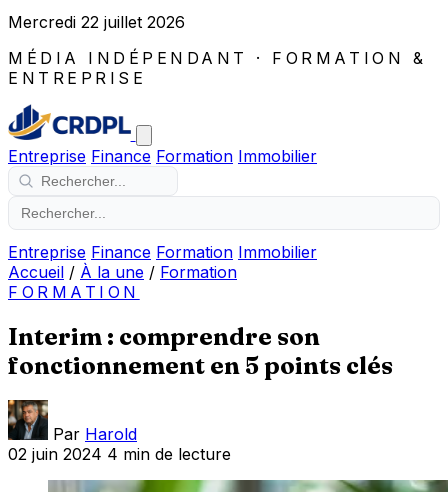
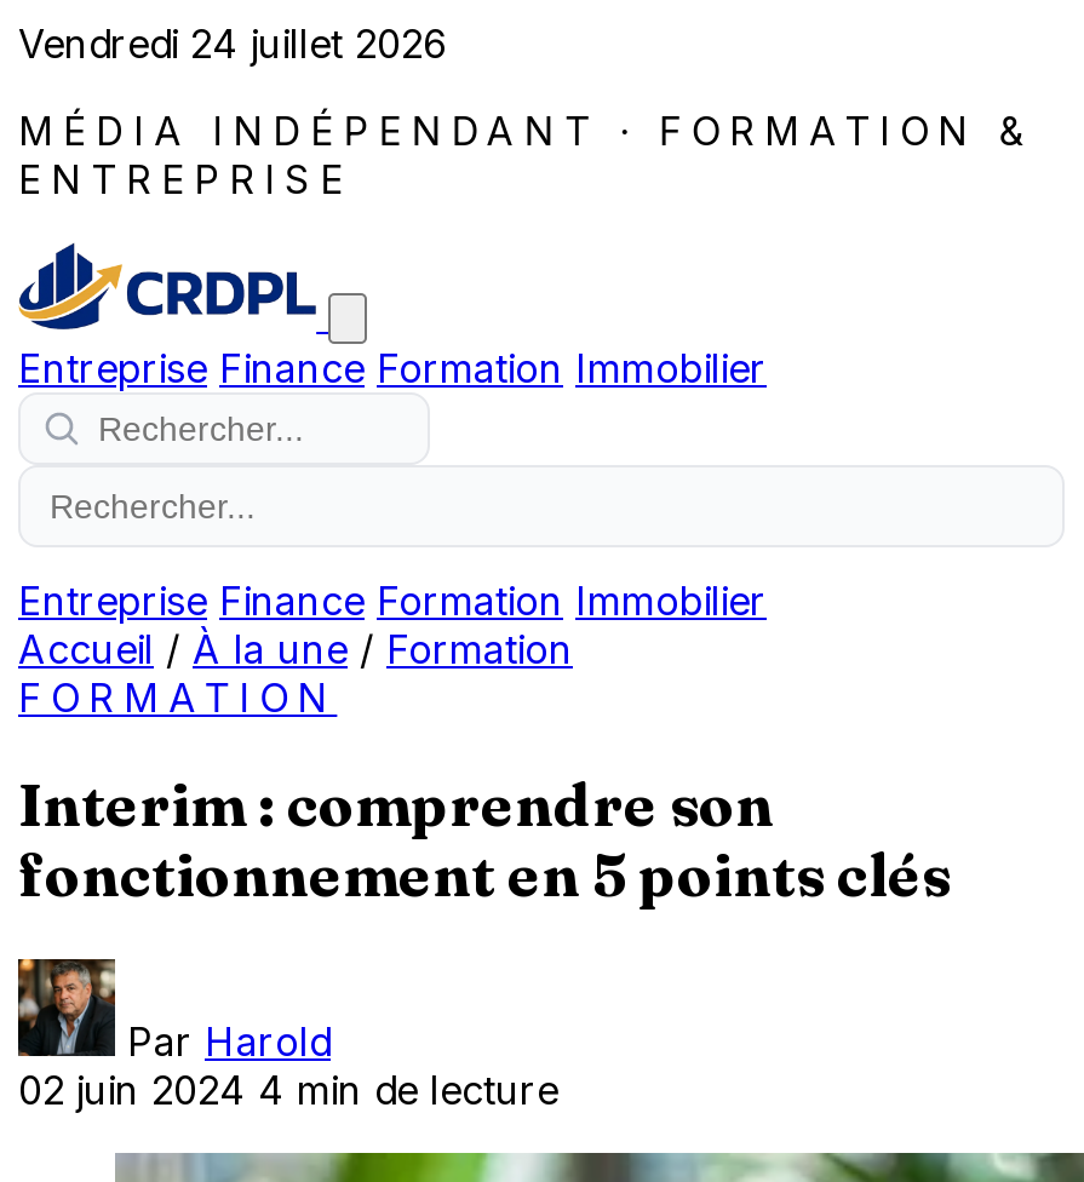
[8,12,185,32] Mercredi 22 juillet 2026 -> [18,19,447,68] Vendredi 24 juillet 2026

